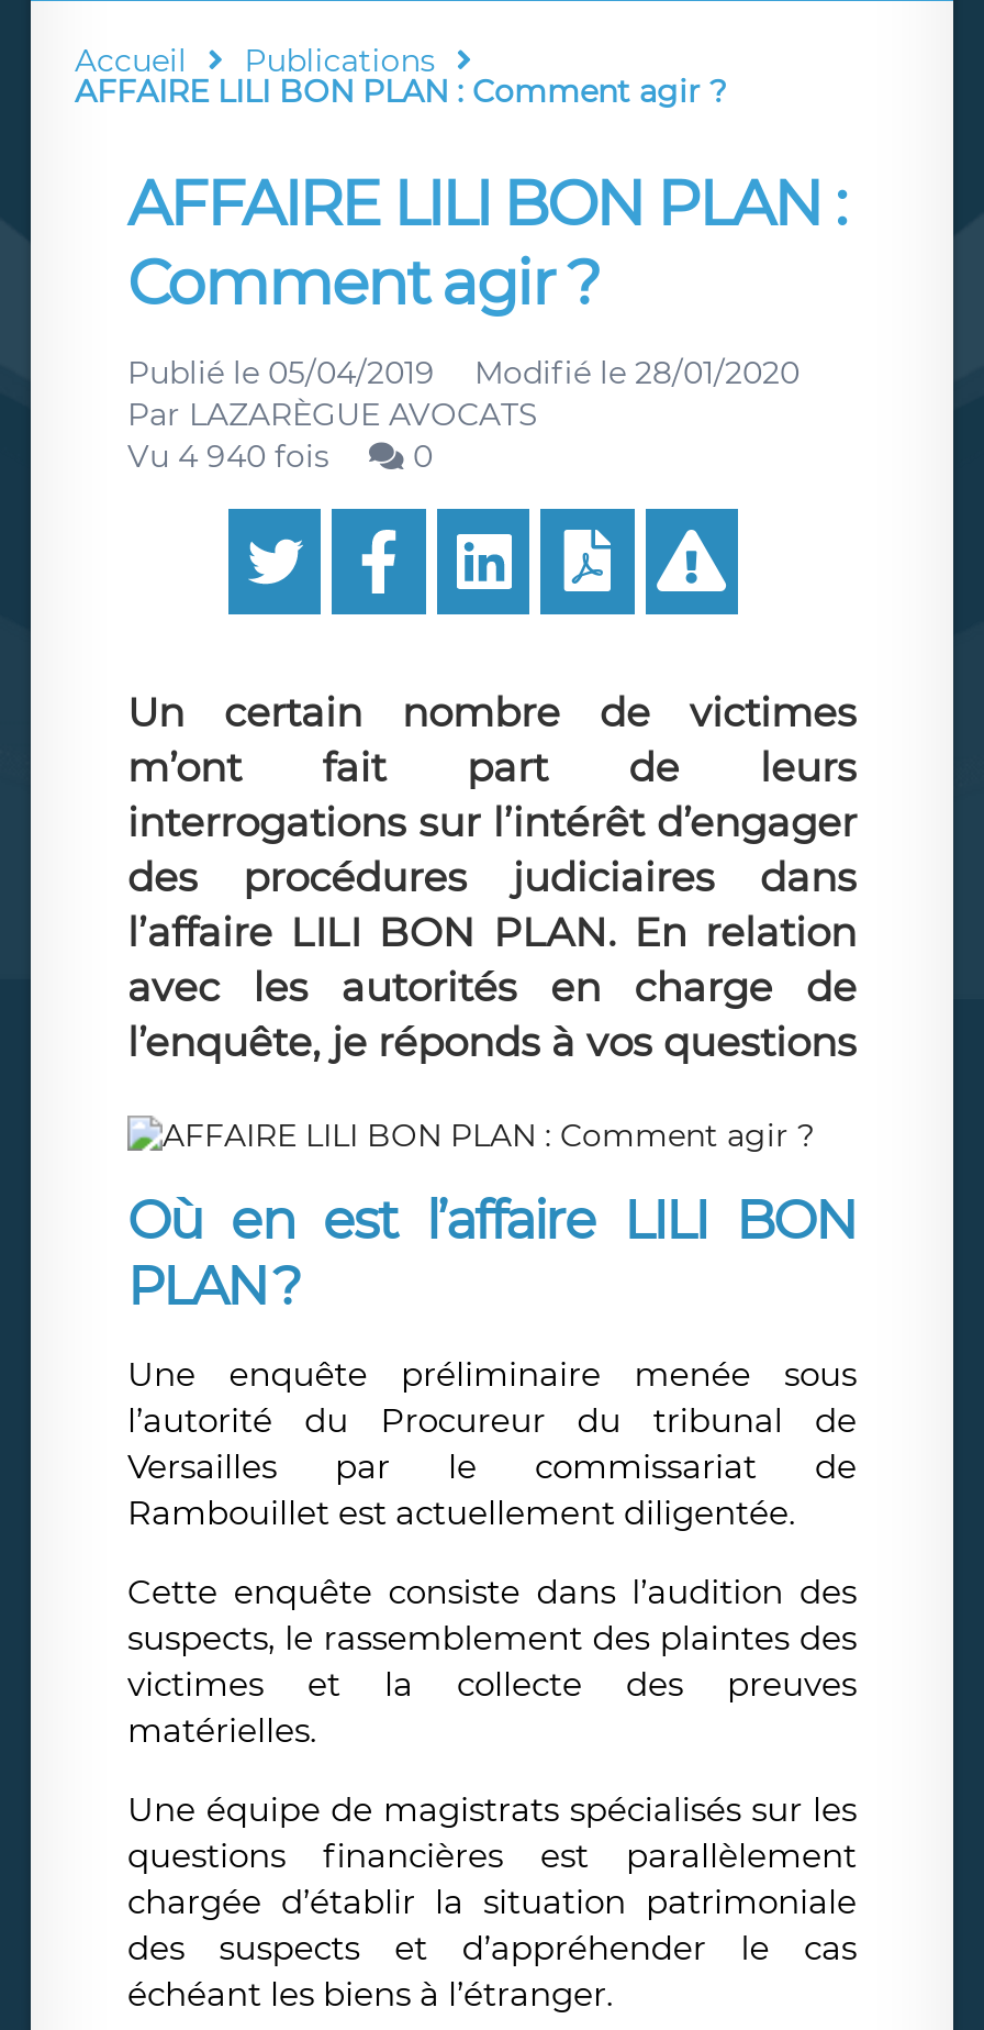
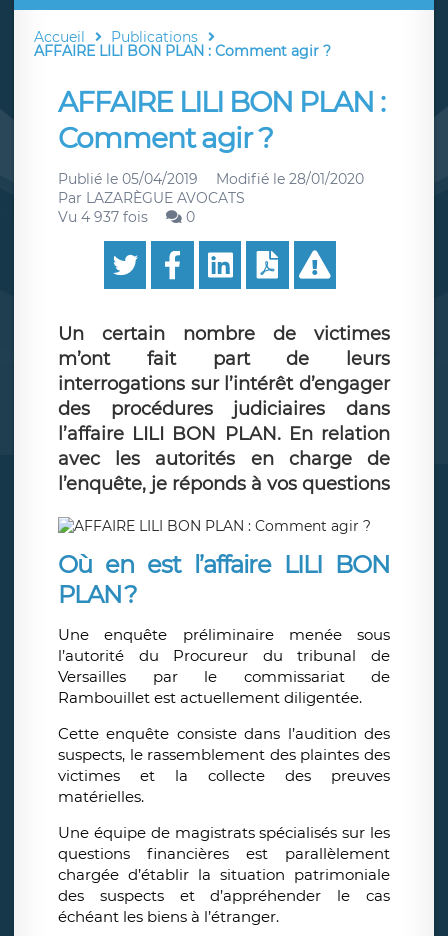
[127,436,433,476] Vu 4 940 fois 0 -> [58,208,195,226] Vu 4 937 fois 0

